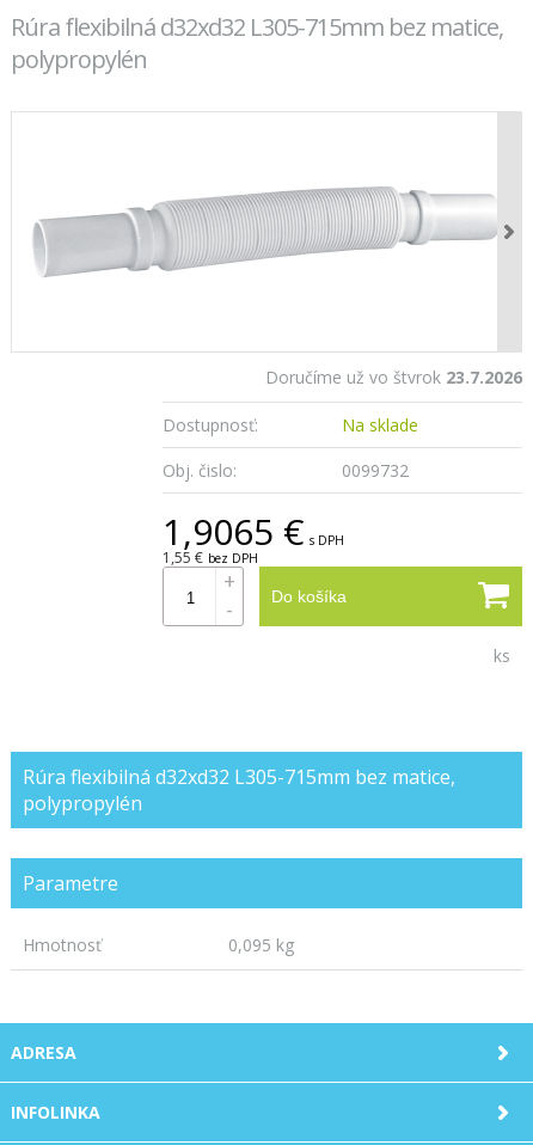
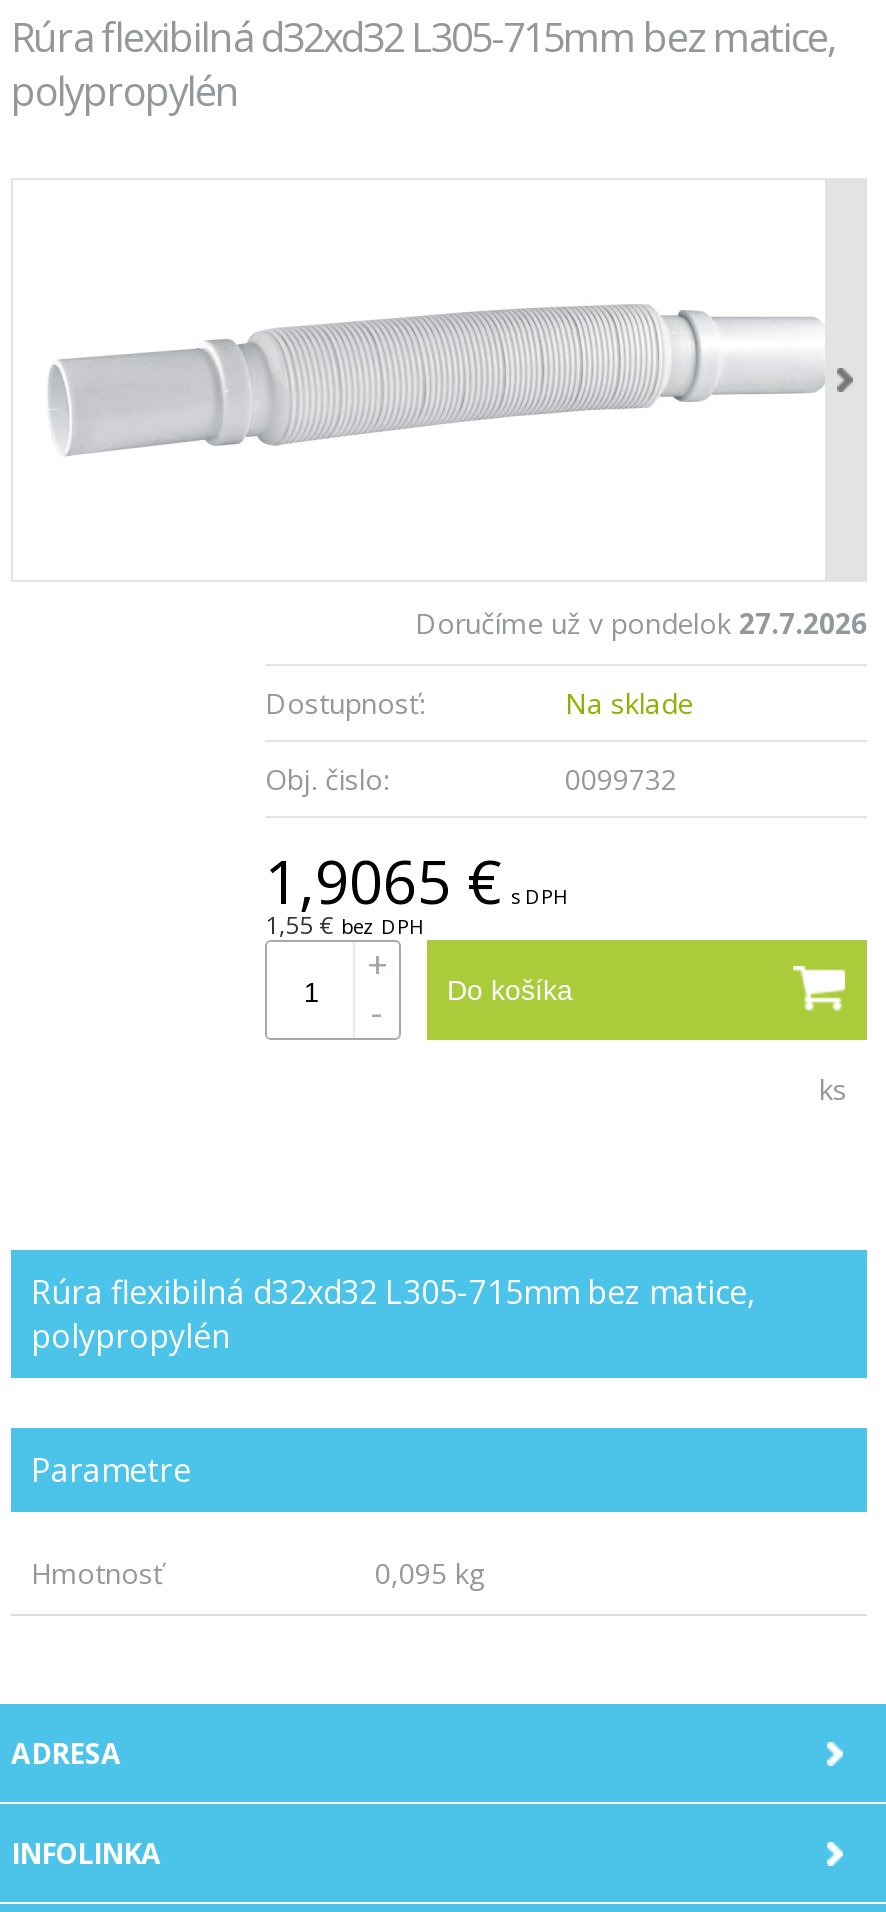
[265,366,522,388] Doručíme už vo štvrok 23.7.2026 -> [415,604,867,642] Doručíme už v pondelok 27.7.2026

